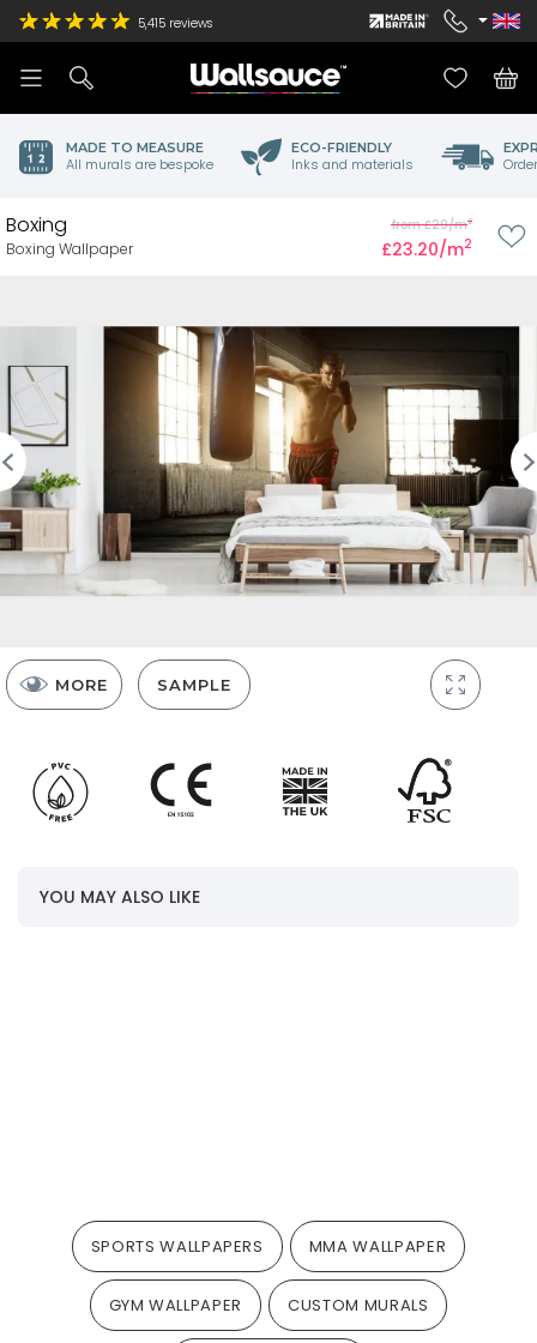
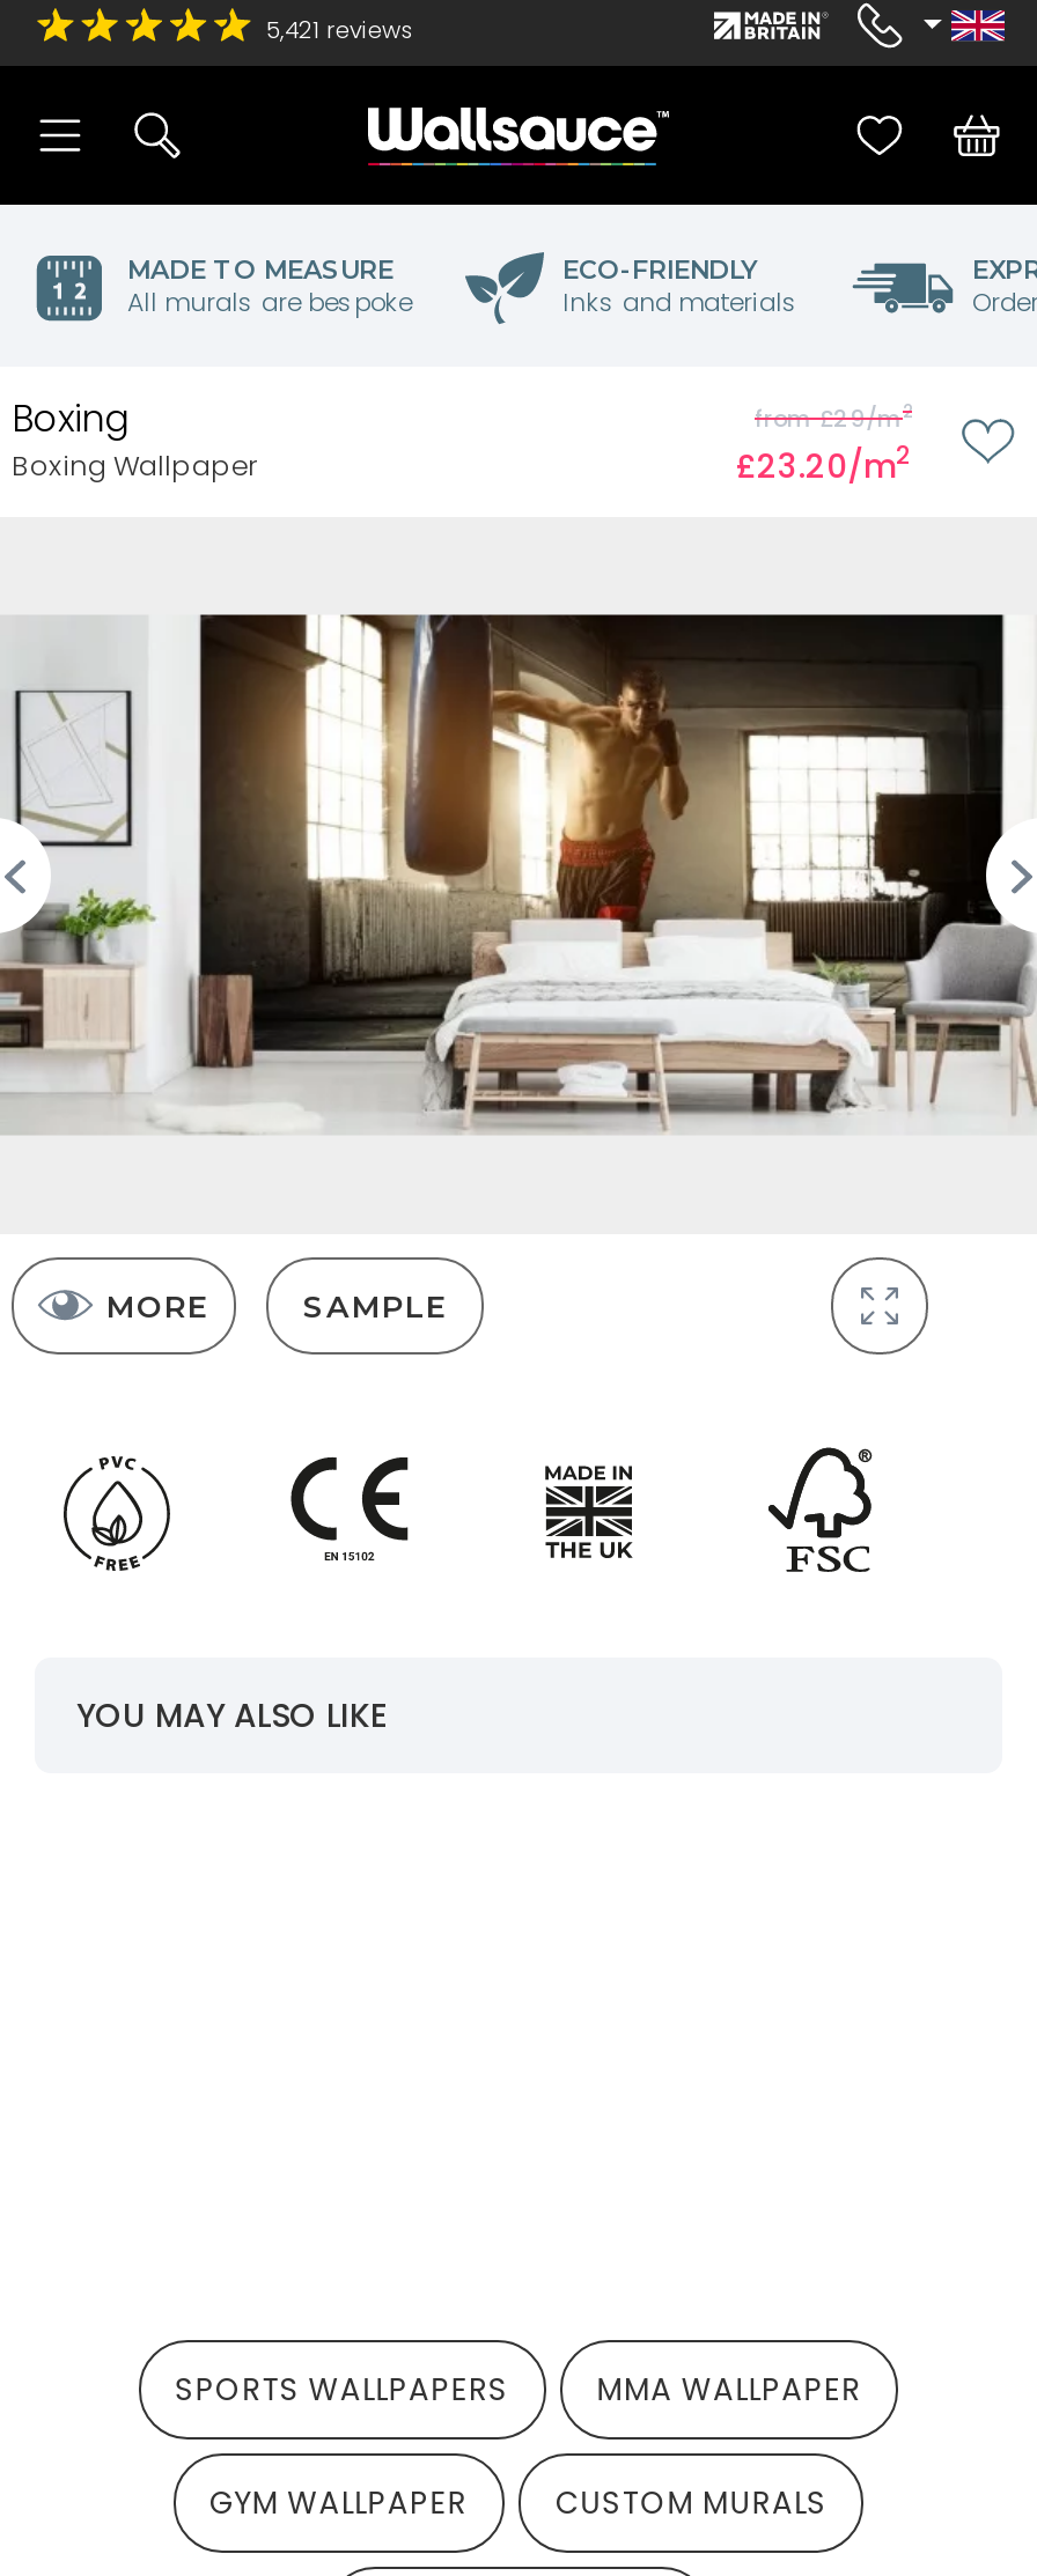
[138,14,212,32] 5,415 reviews -> [266,13,410,47] 5,421 reviews

